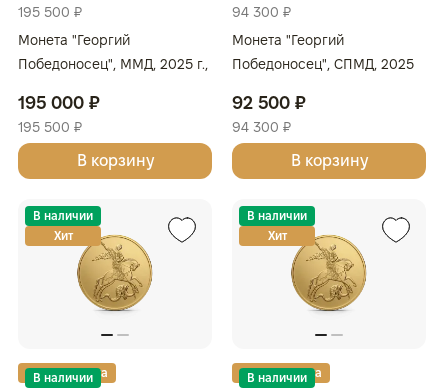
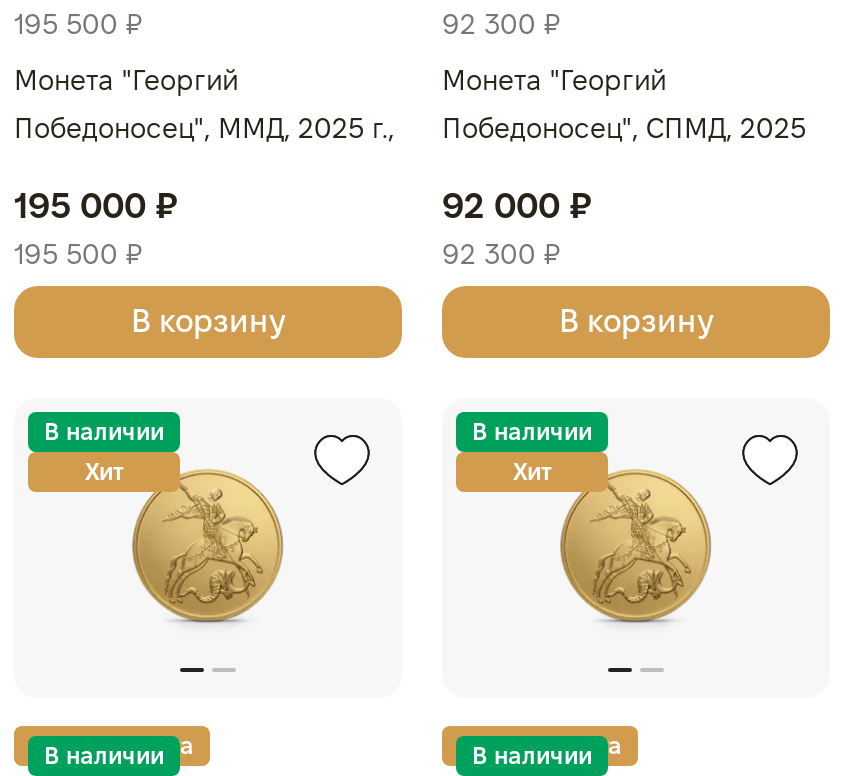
[232,4,291,20] 94 300 ₽ -> [442,8,560,40] 92 300 ₽
[232,93,306,112] 92 500 ₽ -> [442,186,592,224] 92 000 ₽
[232,119,291,135] 94 300 ₽ -> [442,238,560,270] 92 300 ₽

